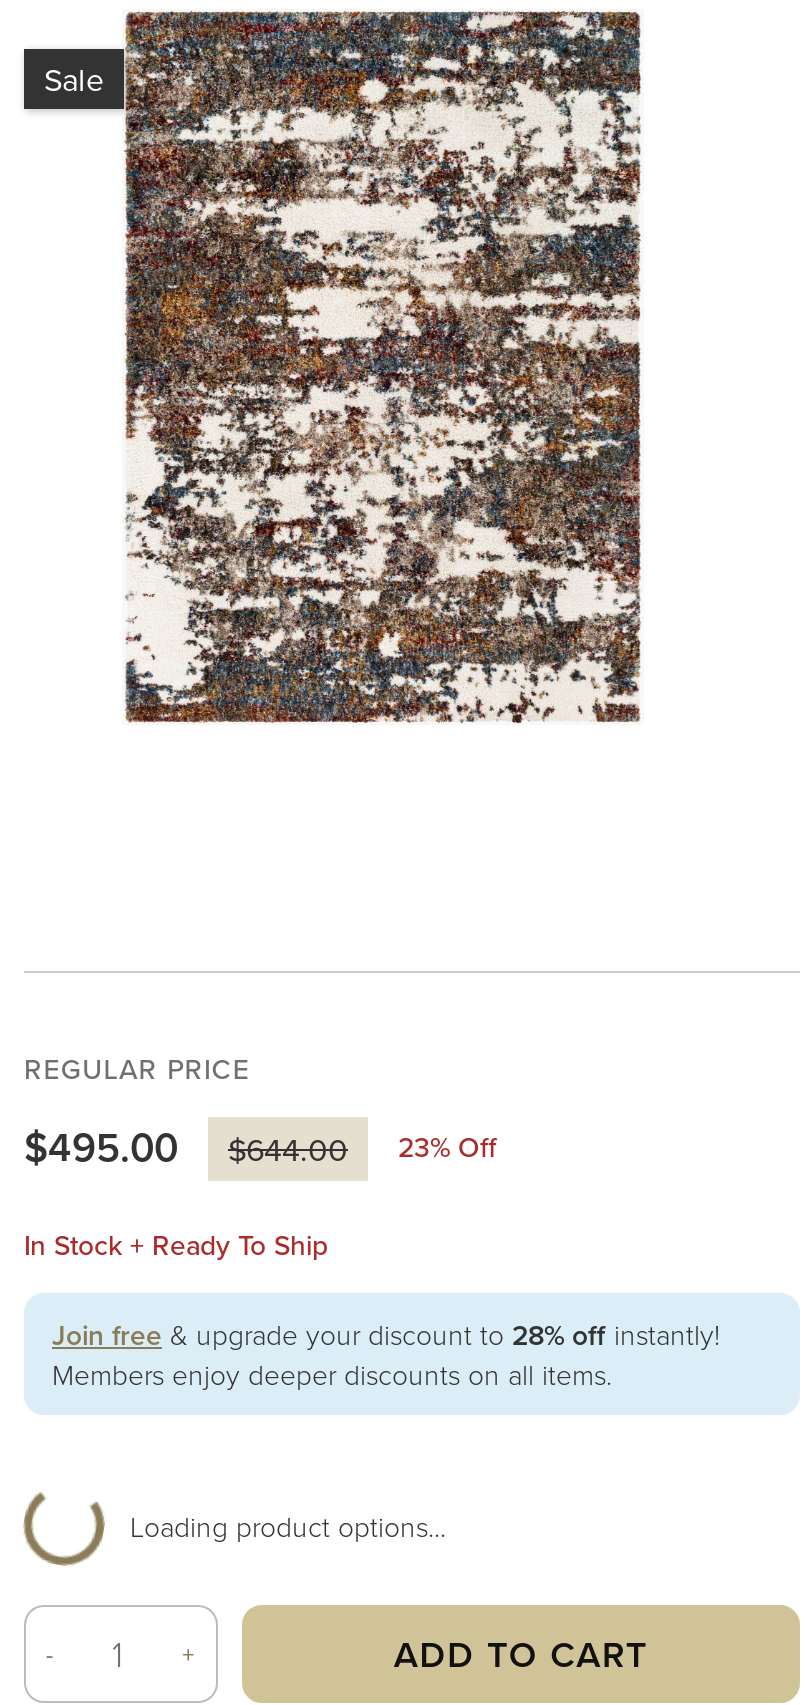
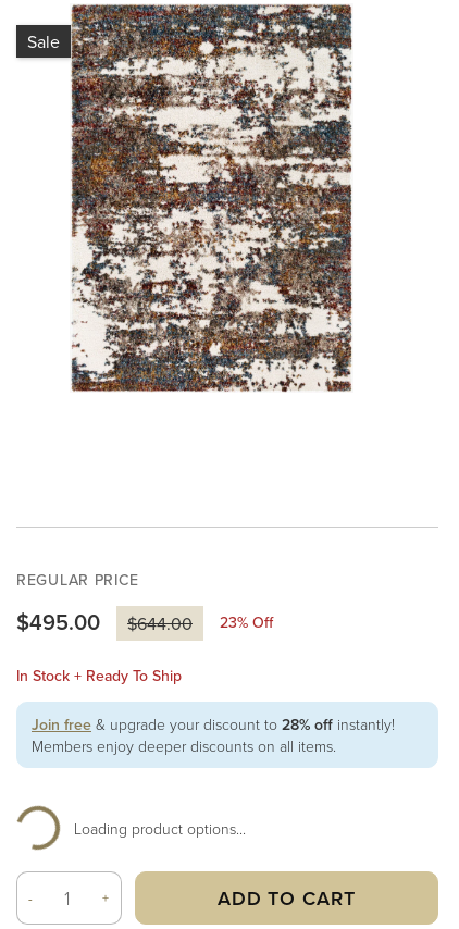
[22,1485,94,1563] [image] -> [16,805,55,847] [image]

